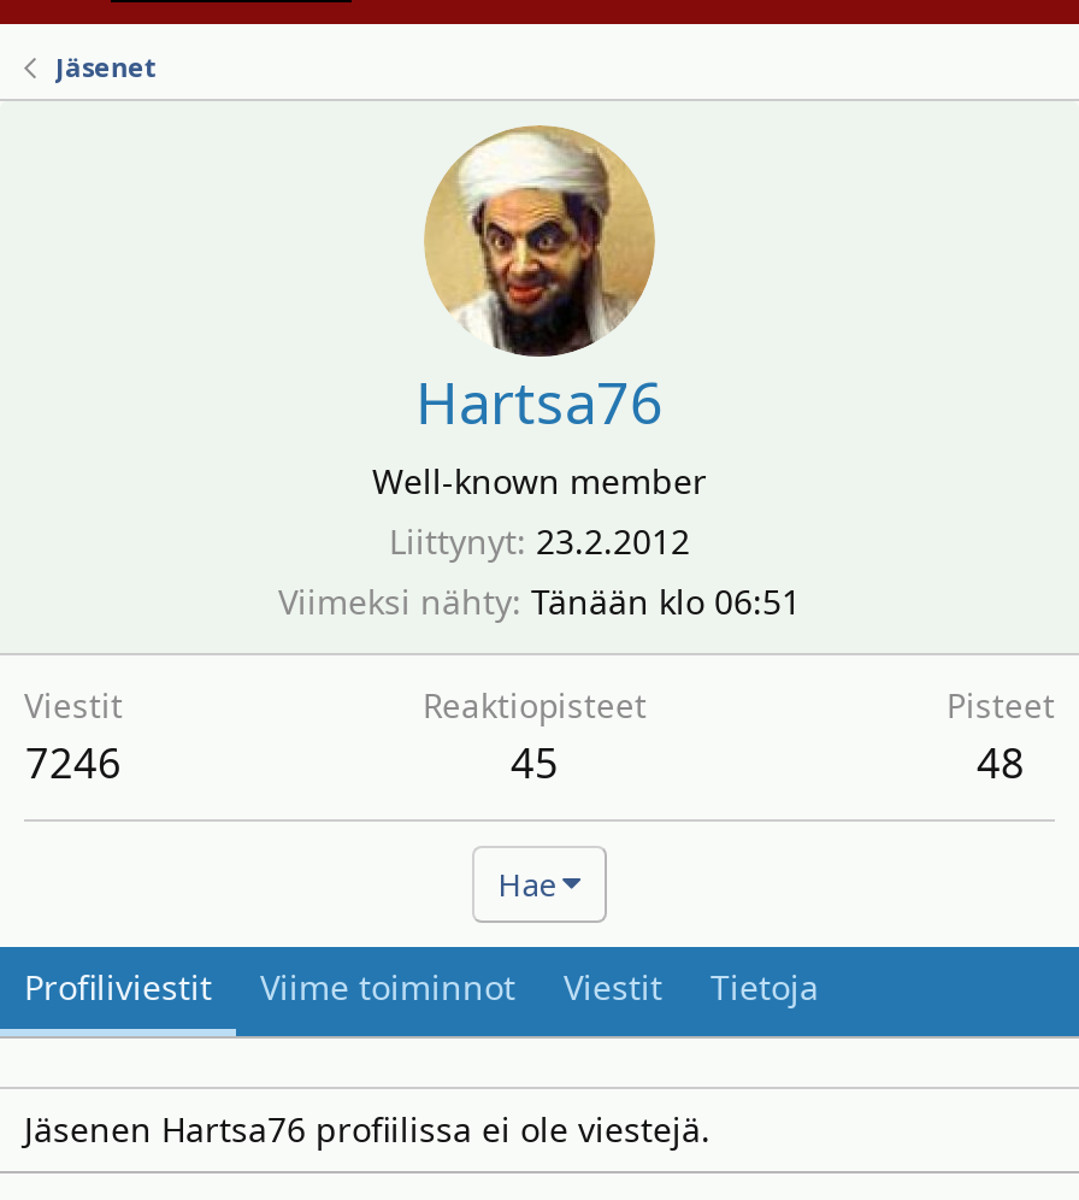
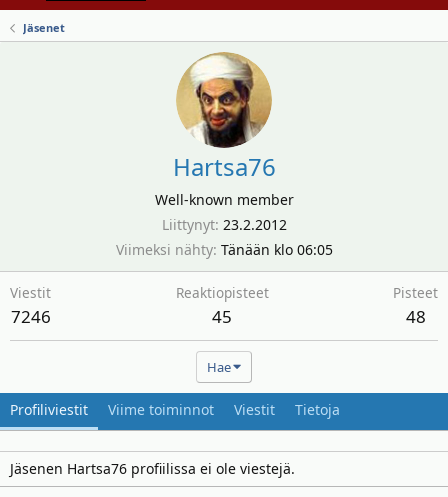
[278,578,801,624] Viimeksi nähty Tänään klo 06:51 -> [115,240,332,259] Viimeksi nähty Tänään klo 06:05

